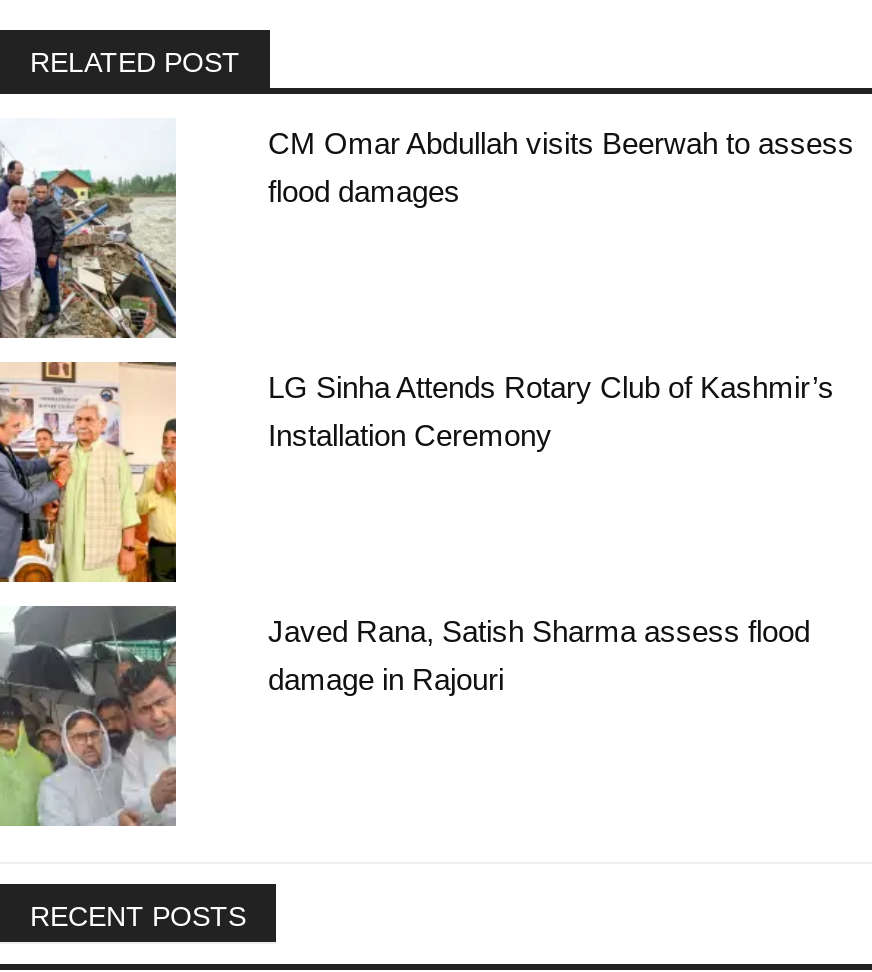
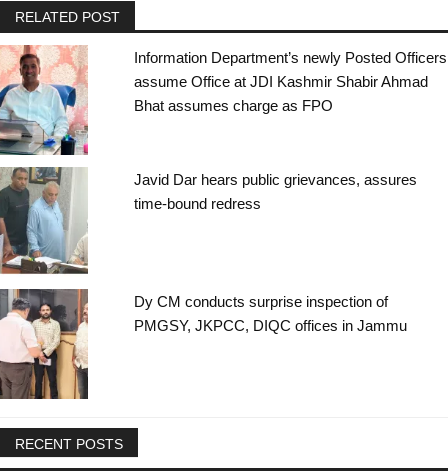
[6,118,178,340] [image] -> [3,44,89,156] [image]
[268,126,854,208] CM Omar Abdullah visits Beerwah to assess | flood damages -> [134,49,447,114] Information Department’s newly Posted Officers | assume Office at JDI Kashmir Shabir Ahmad | Bhat assumes charge as FPO
[6,360,178,584] [image] -> [3,166,89,277] [image]
[268,370,834,452] LG Sinha Attends Rotary Club of Kashmir’s | Installation Ceremony -> [134,171,417,212] Javid Dar hears public grievances, assures | time-bound redress
[6,606,178,828] [image] -> [3,288,89,400] [image]
[268,614,810,696] Javed Rana, Satish Sharma assess flood | damage in Rajouri -> [134,293,407,334] Dy CM conducts surprise inspection of | PMGSY, JKPCC, DIQC offices in Jammu

